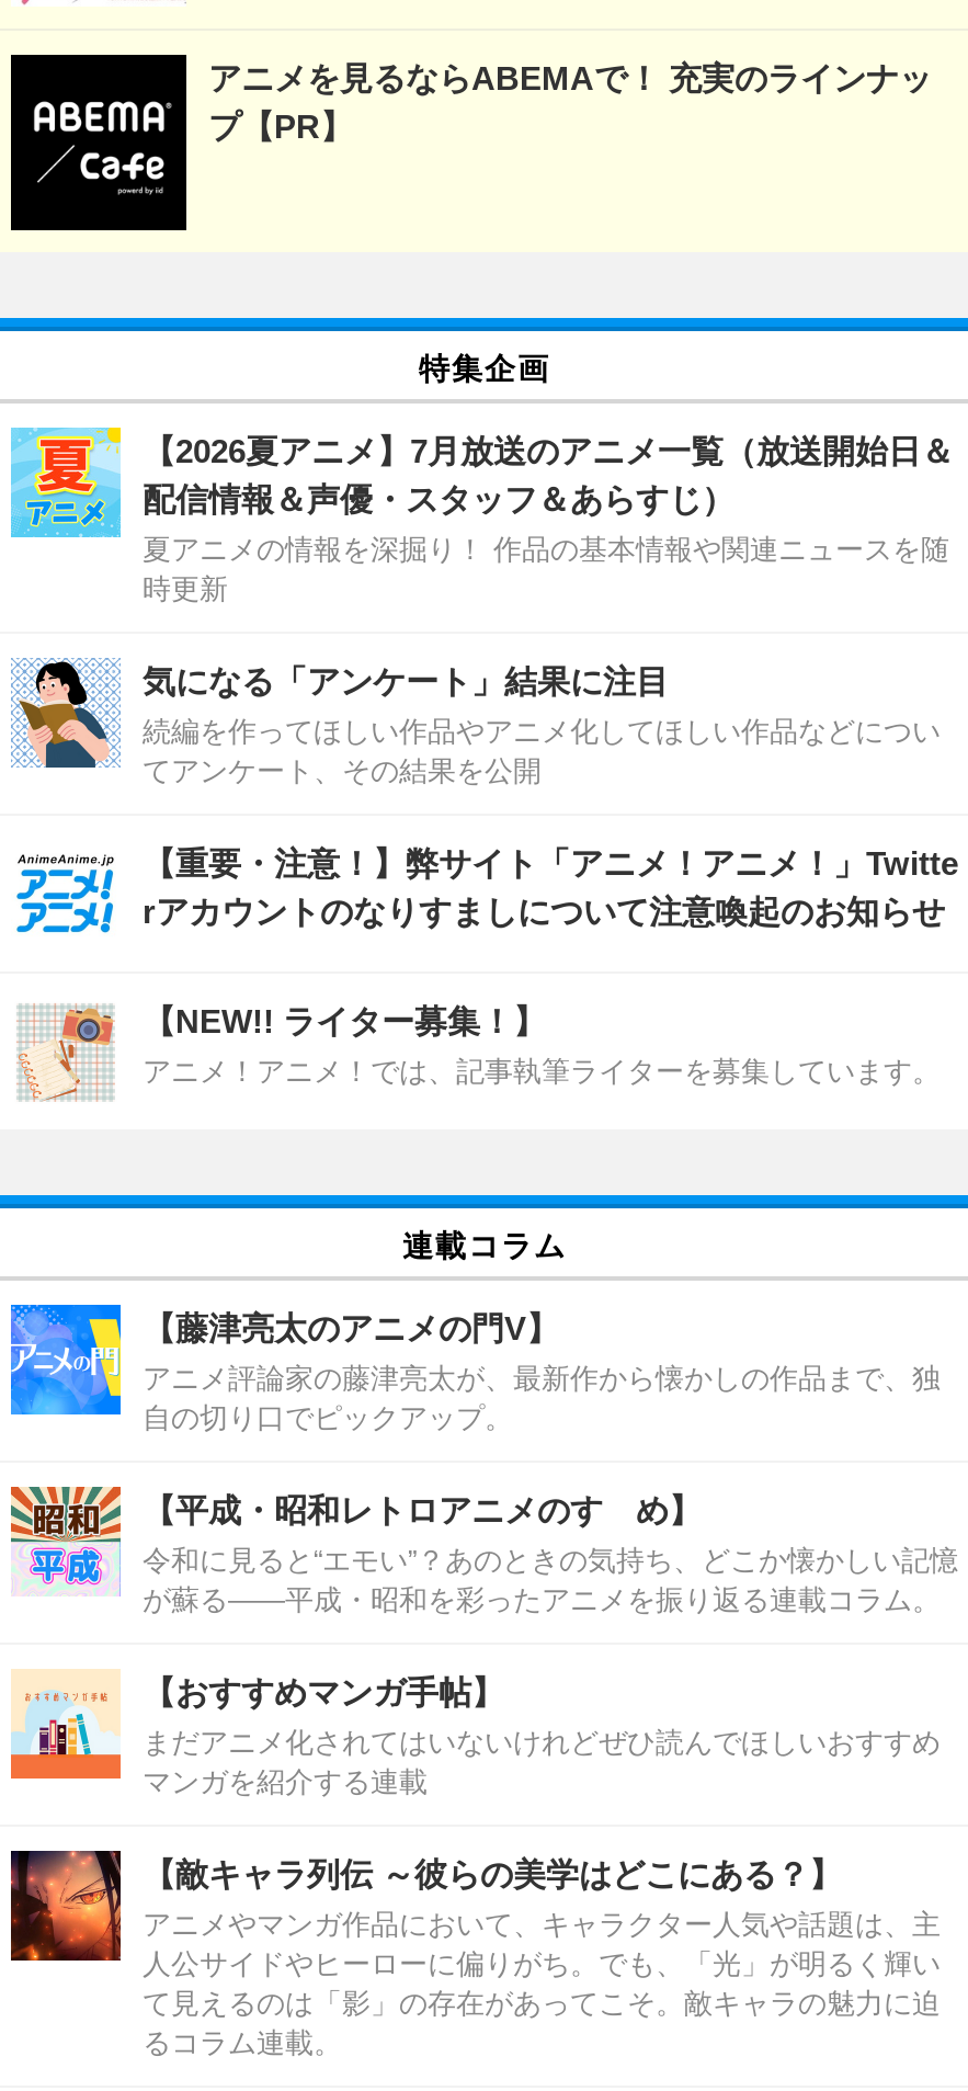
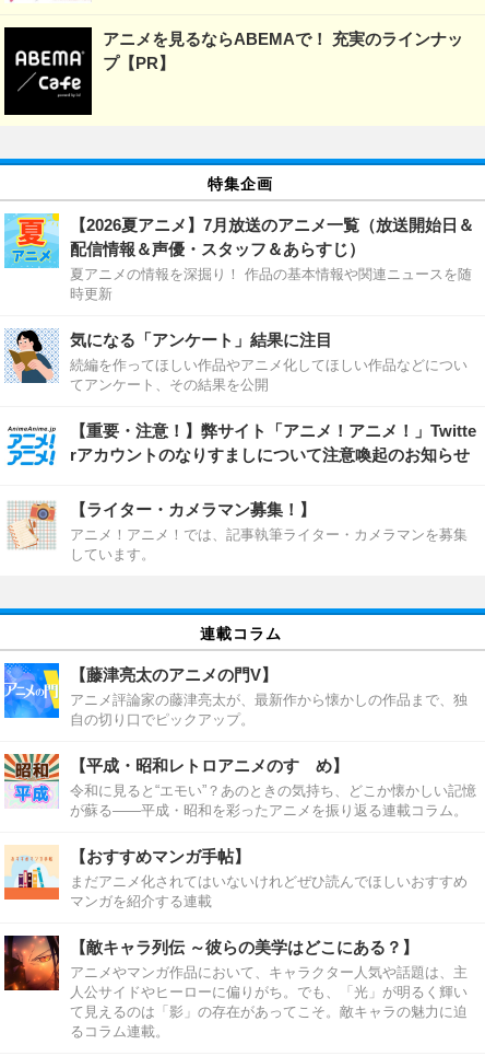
[143,1002,941,1088] 【NEW!! ライター募集！】 | アニメ！アニメ！では、記事執筆ライターを募集しています。 -> [70,500,468,562] 【ライター・カメラマン募集！】 | アニメ！アニメ！では、記事執筆ライター・カメラマンを募集 | しています。

